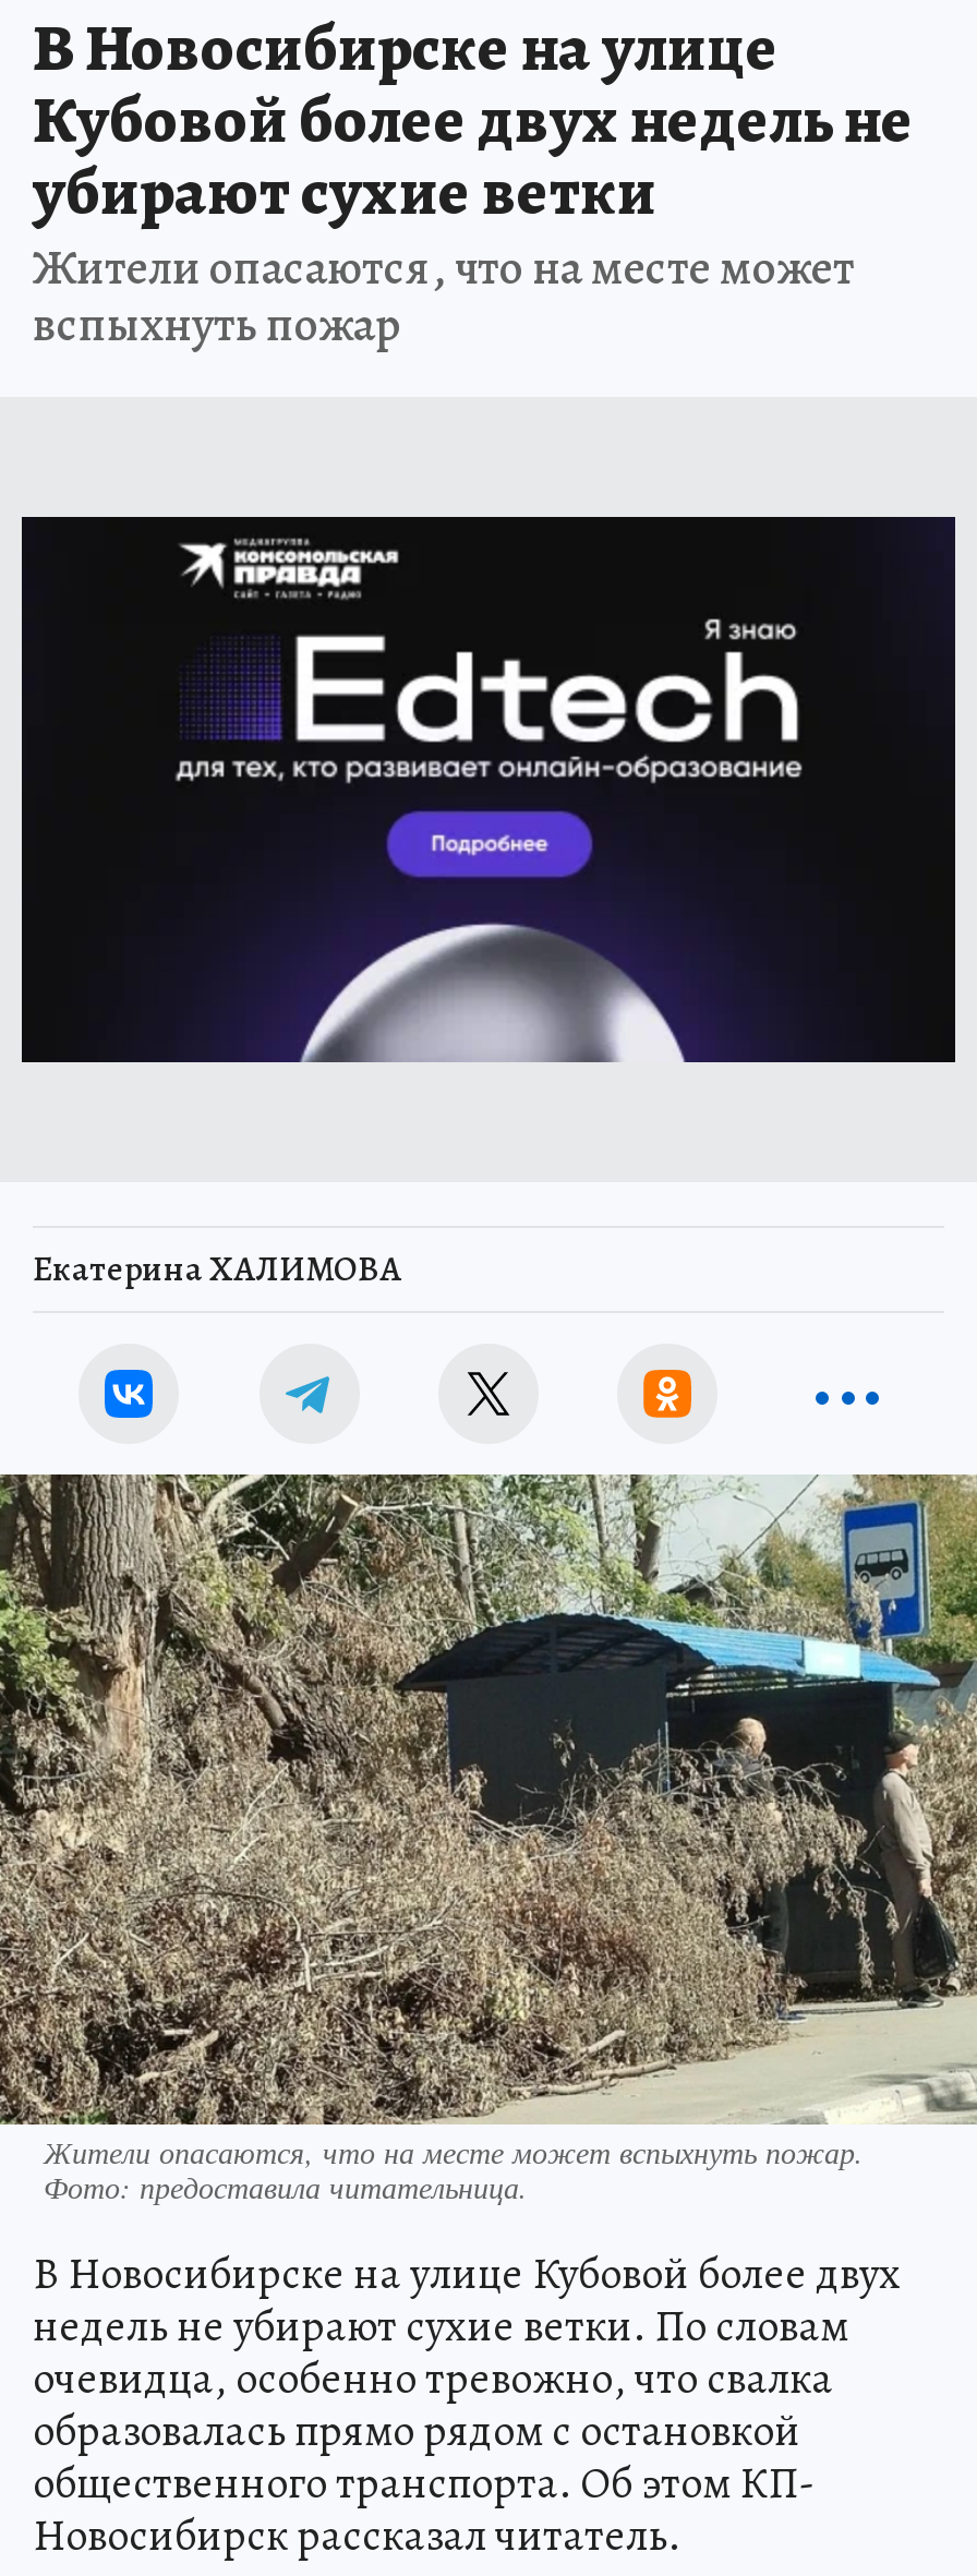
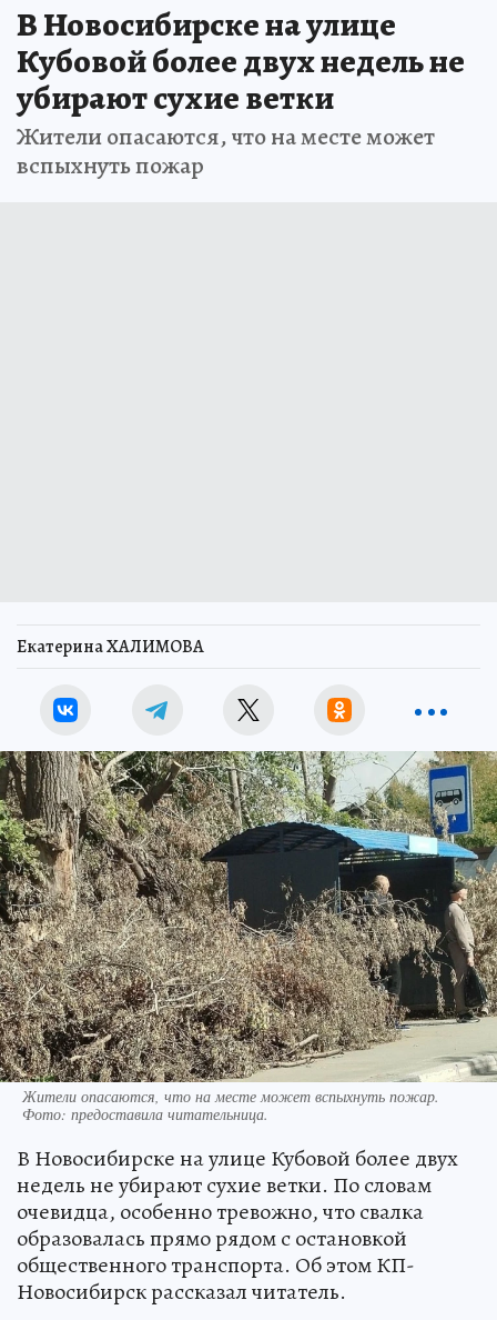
[20,515,957,1064] [image] -> none

